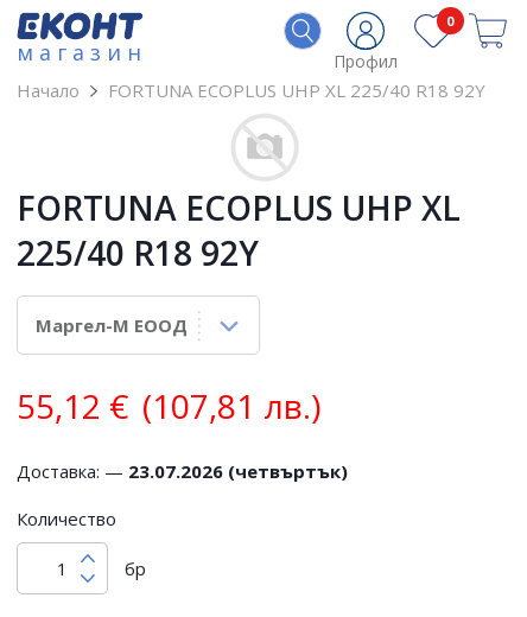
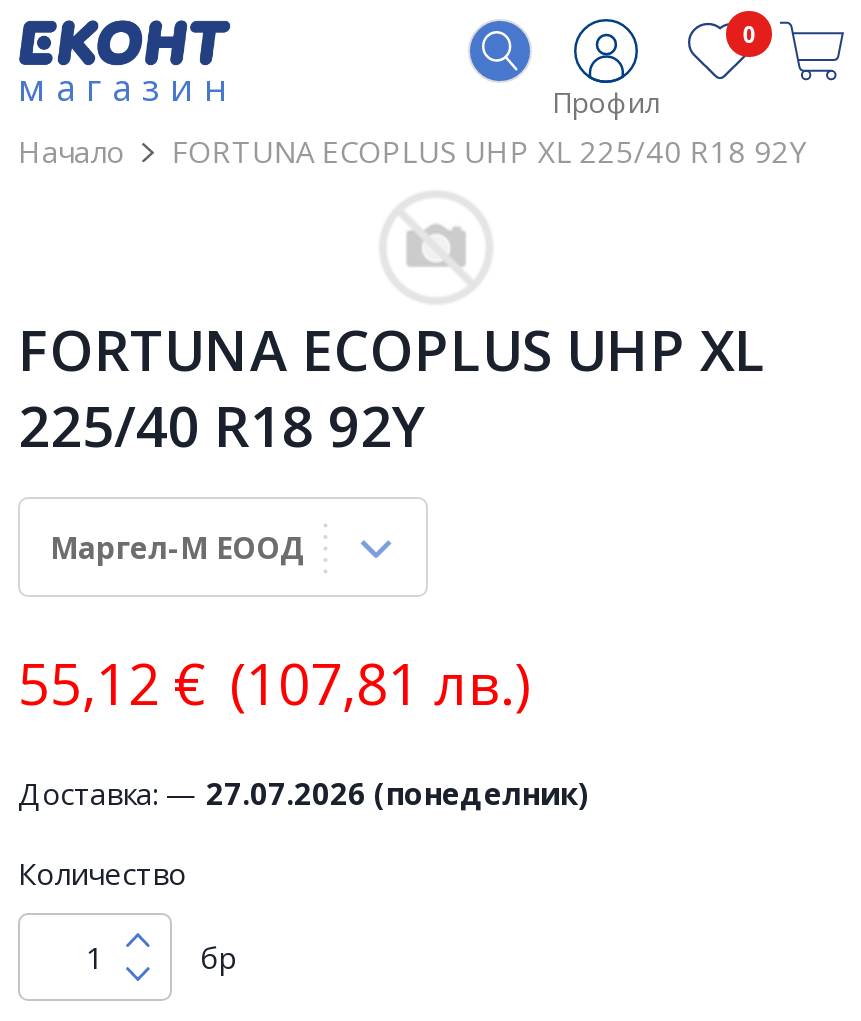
[17,459,348,483] Доставка: — 23.07.2026 (четвъртък) -> [18,773,590,813] Доставка: — 27.07.2026 (понеделник)

